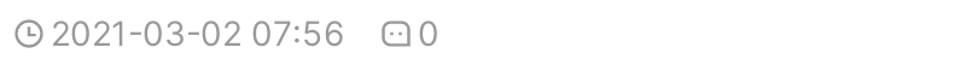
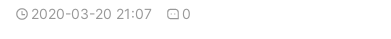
[51,12,439,53] 2021-03-02 07:56 0 -> [31,5,191,22] 2020-03-20 21:07 0

